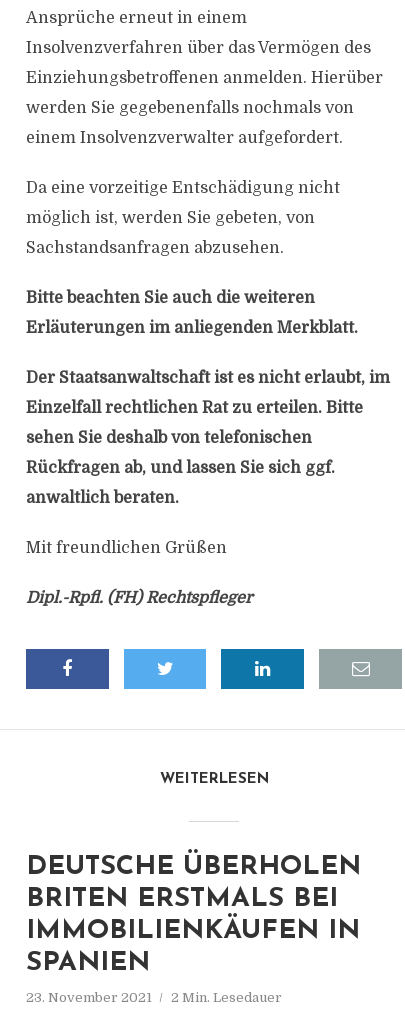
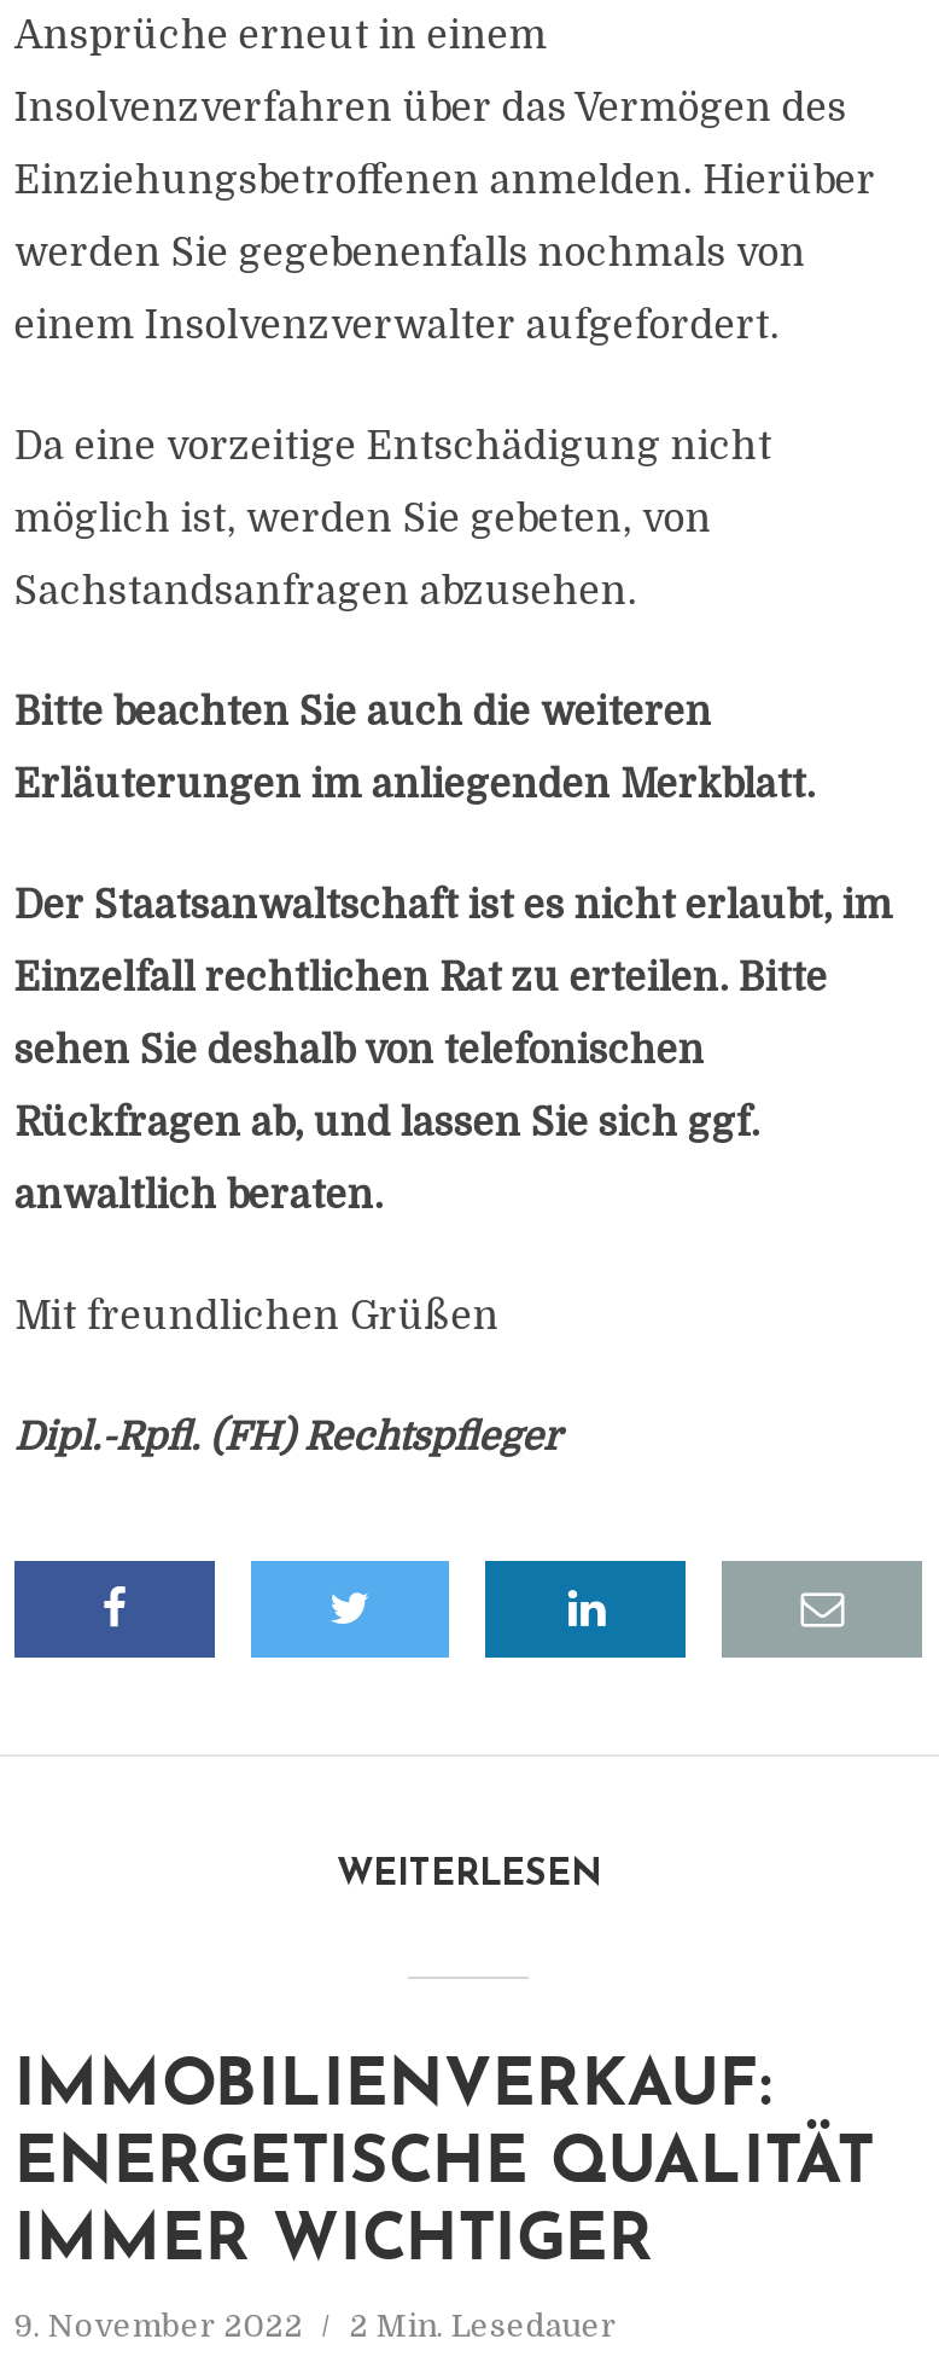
[26,854,361,977] DEUTSCHE ÜBERHOLEN | BRITEN ERSTMALS BEI | IMMOBILIENKÄUFEN IN | SPANIEN -> [14,2056,873,2276] IMMOBILIENVERKAUF: | ENERGETISCHE QUALITÄT | IMMER WICHTIGER
[26,990,282,1005] 23. November 2021 2 Min. Lesedauer -> [14,2308,617,2344] 9. November 2022 2 Min. Lesedauer

